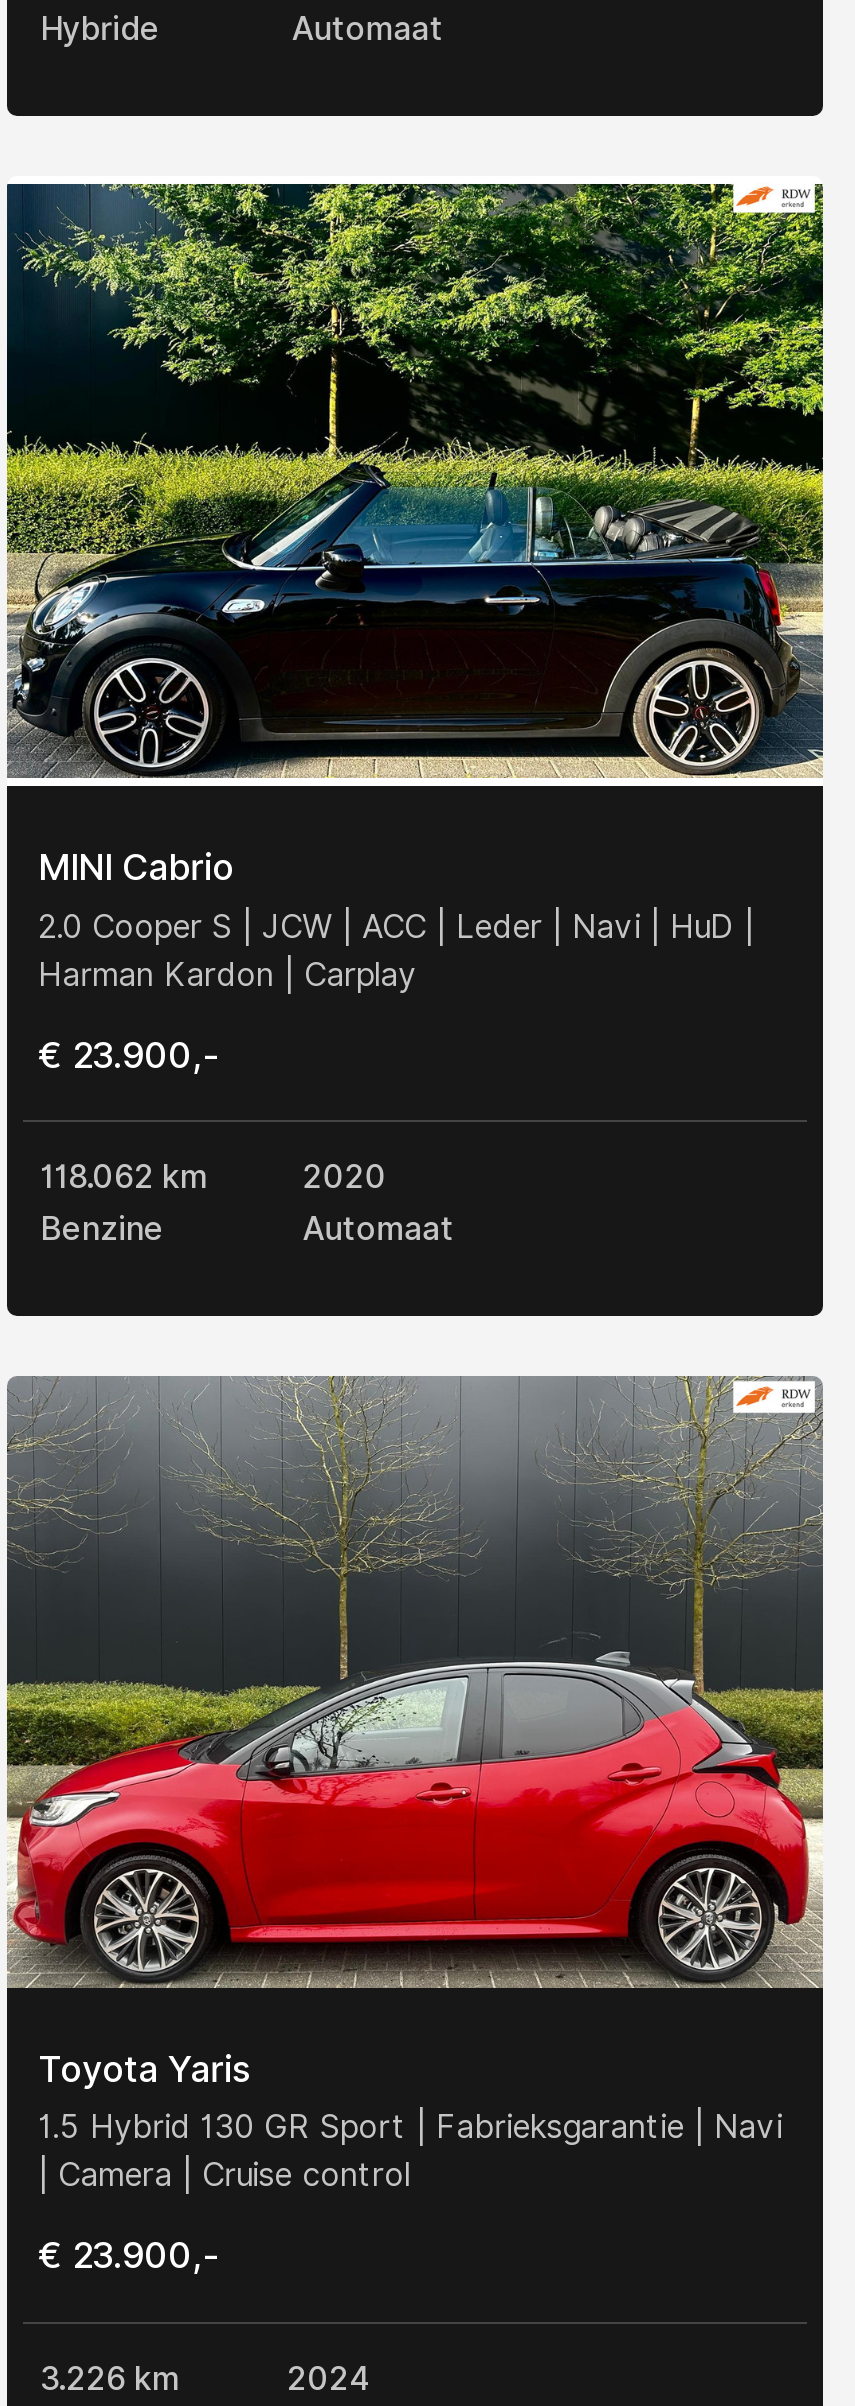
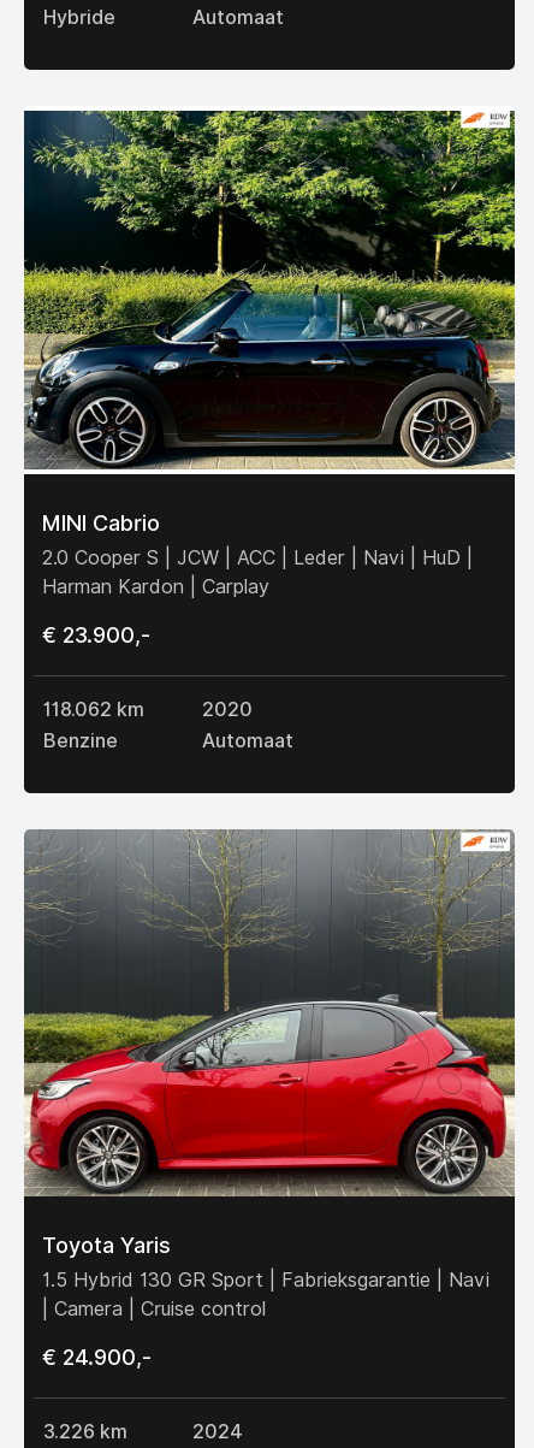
[38,2235,218,2277] € 23.900,- -> [43,1345,152,1370] € 24.900,-

